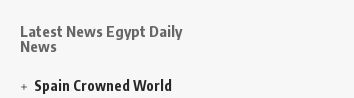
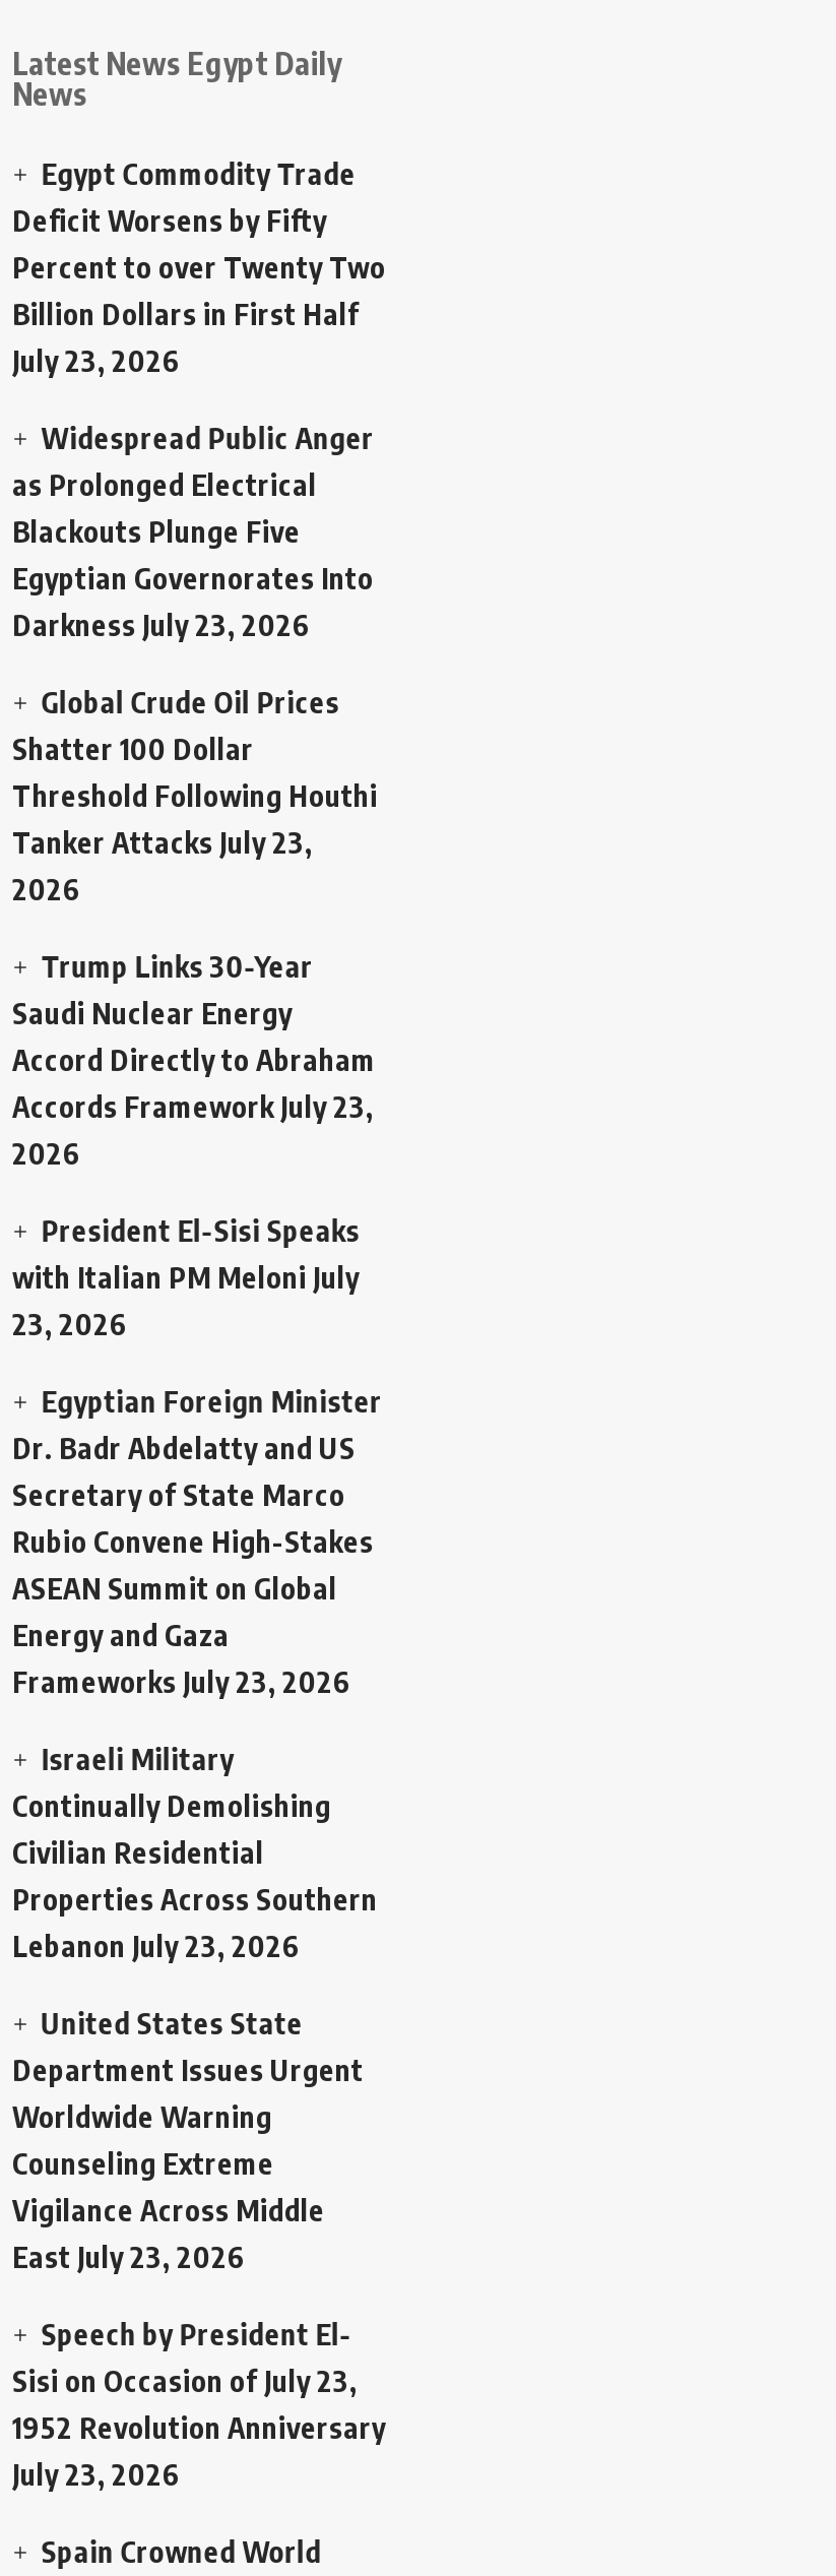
none -> [12,156,386,2491] Egypt Commodity Trade | Deficit Worsens by Fifty | Percent to over Twenty Two | Billion Dollars in First Half | July 23, 2026 | Widespread Public Anger | as Prolonged Electrical | Blackouts Plunge Five | Egyptian Governorates Into | Darkness July 23, 2026 | Global Crude Oil Prices | Shatter 100 Dollar | Threshold Following Houthi | Tanker Attacks July 23, | 2026 | Trump Links 30-Year | Saudi Nuclear Energy | Accord Directly to Abraham | Accords Framework July 23, | 2026 | President El-Sisi Speaks | with Italian PM Meloni July | 23, 2026 | Egyptian Foreign Minister | Dr. Badr Abdelatty and US | Secretary of State Marco | Rubio Convene High-Stakes | ASEAN Summit on Global | Energy and Gaza | Frameworks July 23, 2026 | Israeli Military | Continually Demolishing | Civilian Residential | Properties Across Southern | Lebanon July 23, 2026 | United States State | Department Issues Urgent | Worldwide Warning | Counseling Extreme | Vigilance Across Middle | East July 23, 2026 | Speech by President El- | Sisi on Occasion of July 23, | 1952 Revolution Anniversary | July 23, 2026

